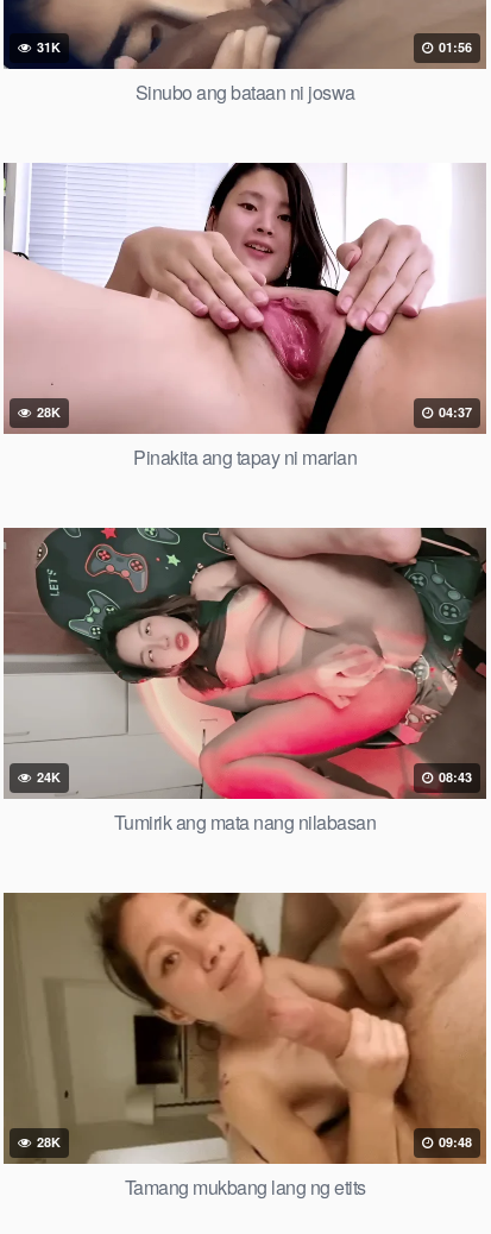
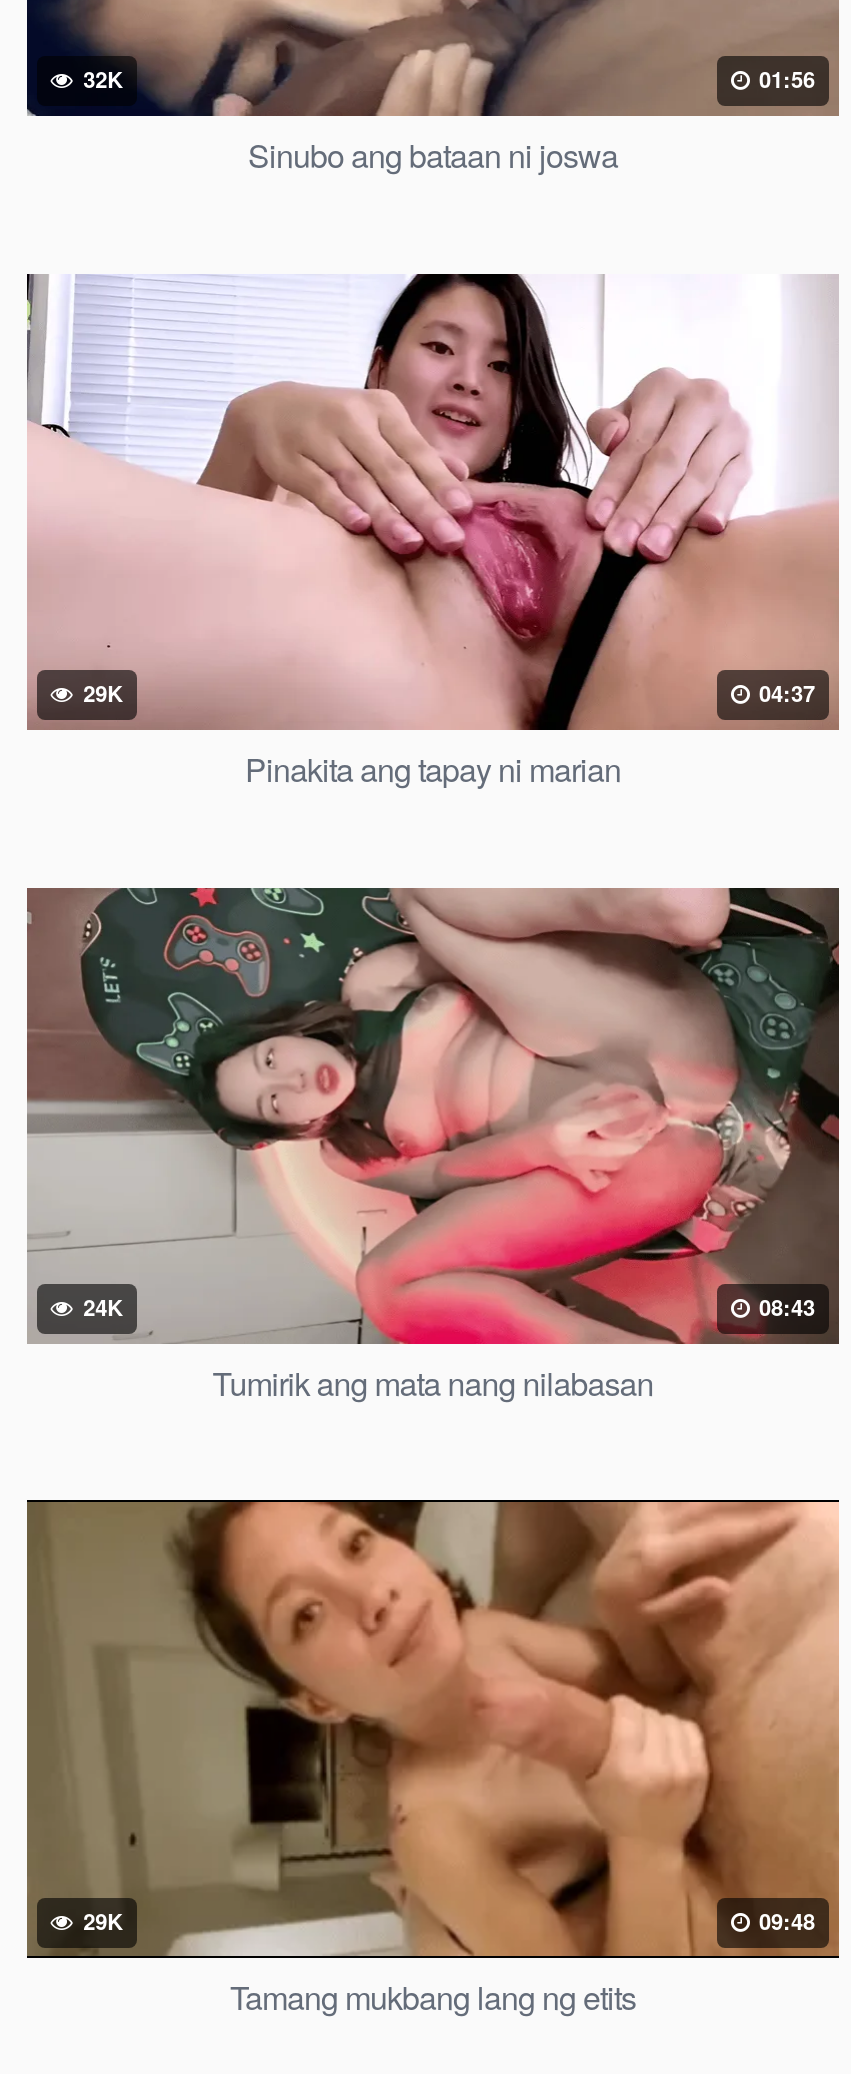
[33,39,61,56] 31K -> [77,65,123,95] 32K
[33,403,61,421] 28K -> [77,679,123,709] 29K
[33,1133,61,1151] 28K -> [77,1906,123,1936] 29K

